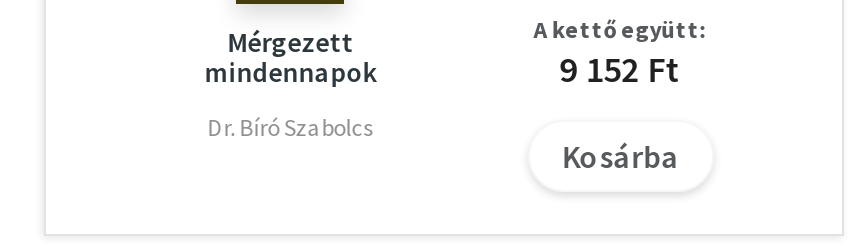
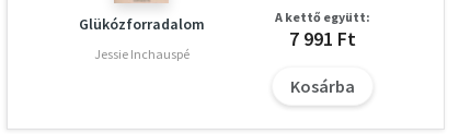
[204,24,376,90] Mérgezett | mindennapok -> [79,14,205,34] Glükózforradalom
[560,46,682,92] 9 152 Ft -> [289,26,356,51] 7 991 Ft
[208,112,374,142] Dr. Bíró Szabolcs -> [94,46,189,62] Jessie Inchauspé

